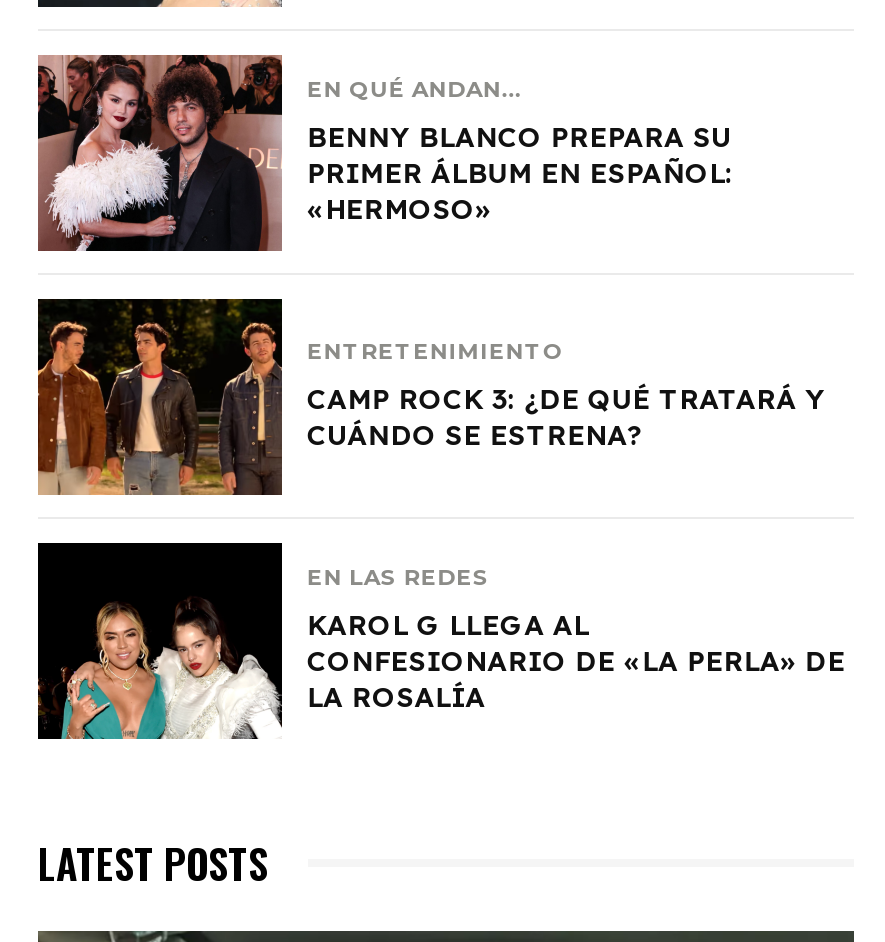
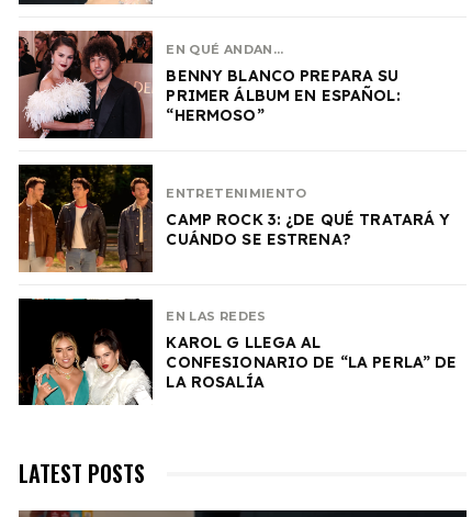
[307,191,491,227] «HERMOSO» -> [166,105,264,125] “HERMOSO”
[307,643,845,679] CONFESIONARIO DE «LA PERLA» DE -> [166,353,457,373] CONFESIONARIO DE “LA PERLA” DE

